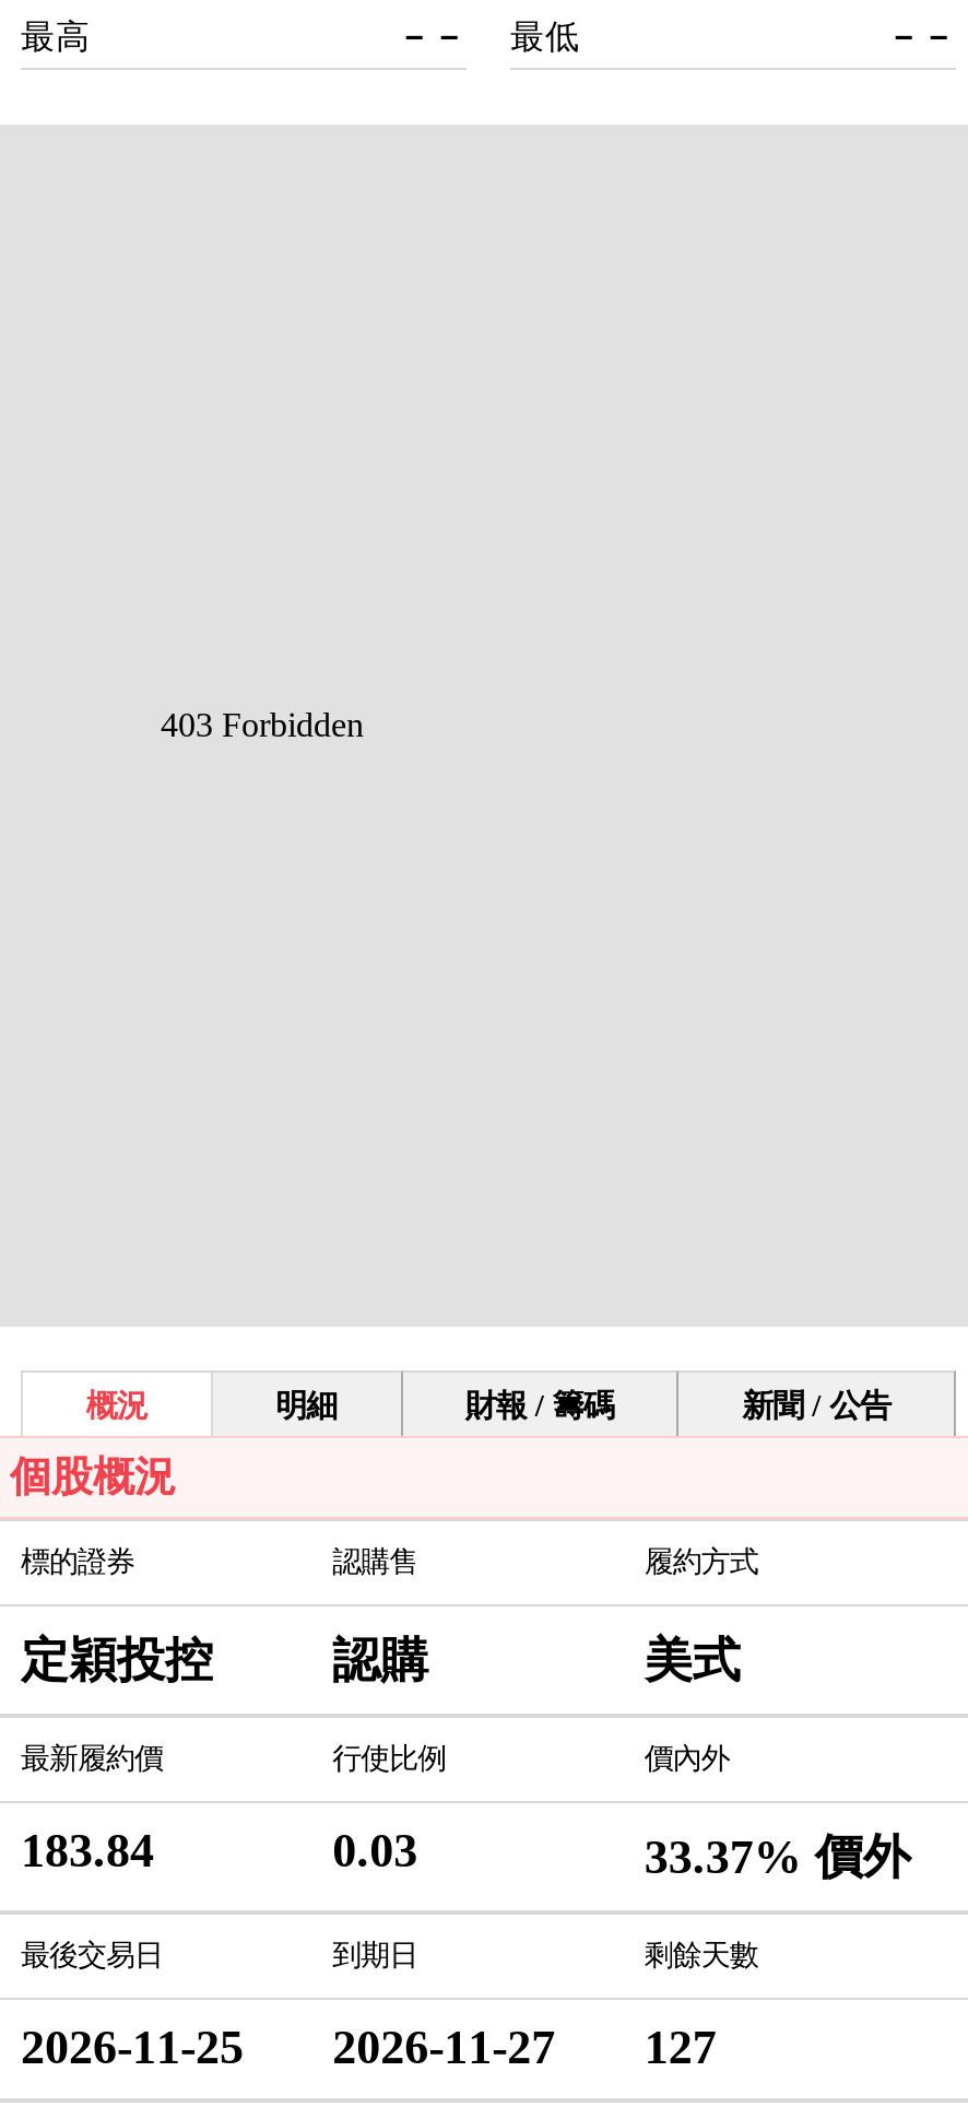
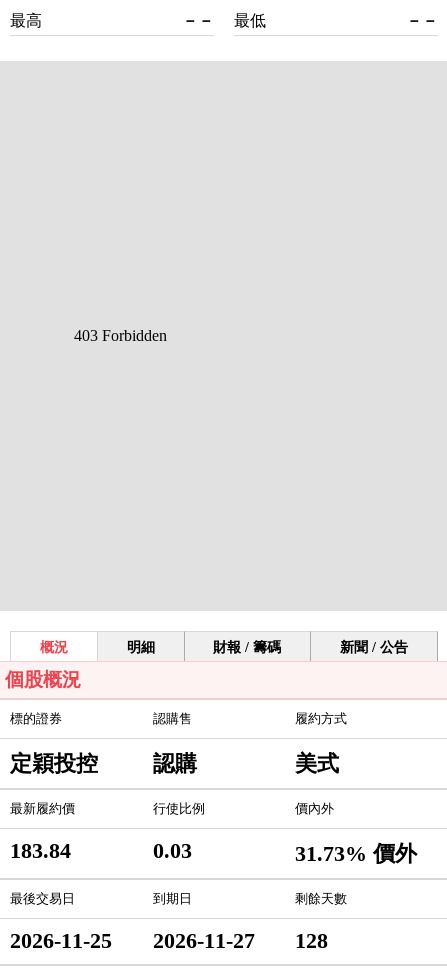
[644,1832,911,1884] 33.37% 價外 -> [295,842,417,866] 31.73% 價外
[21,2022,716,2074] 2026-11-25 2026-11-27 127 -> [10,929,328,953] 2026-11-25 2026-11-27 128

